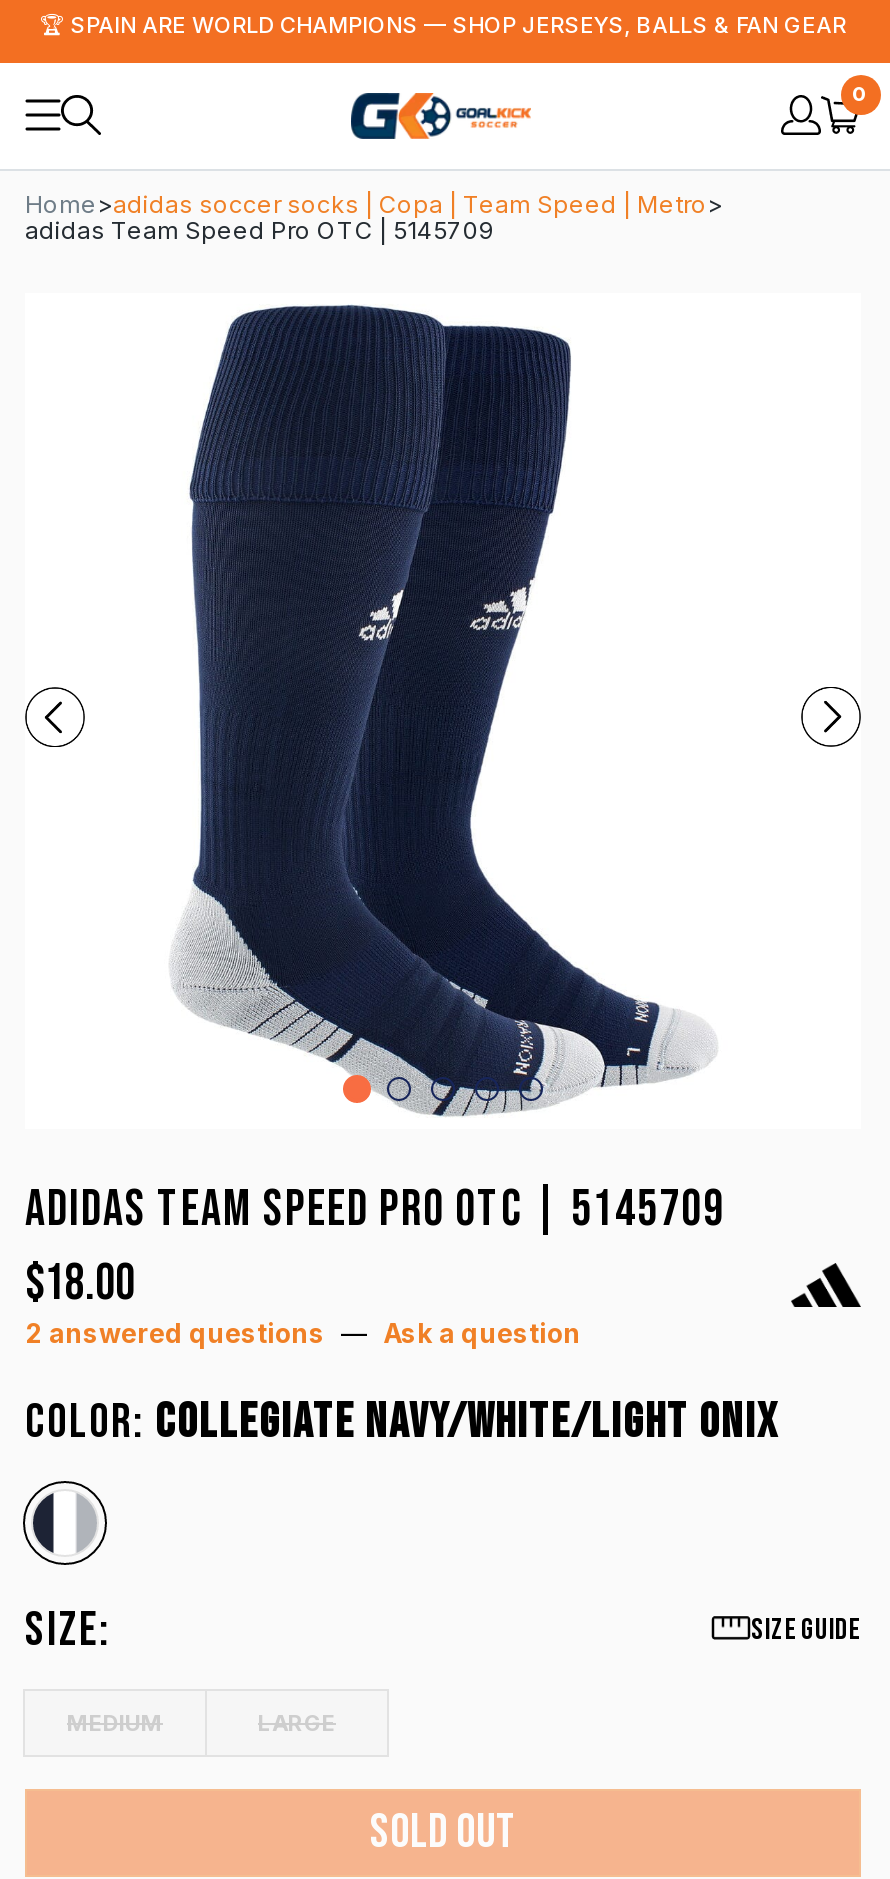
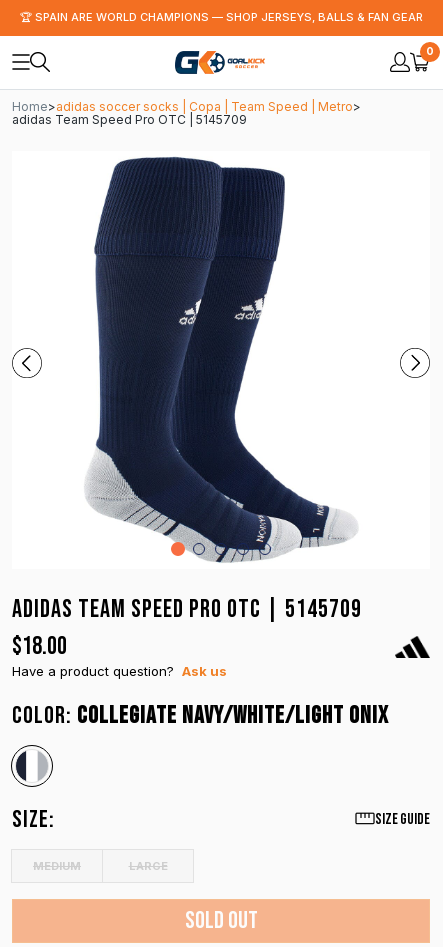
[25,1317,581,1349] 2 answered questions — Ask a question -> [12,663,227,679] Have a product question? Ask us

